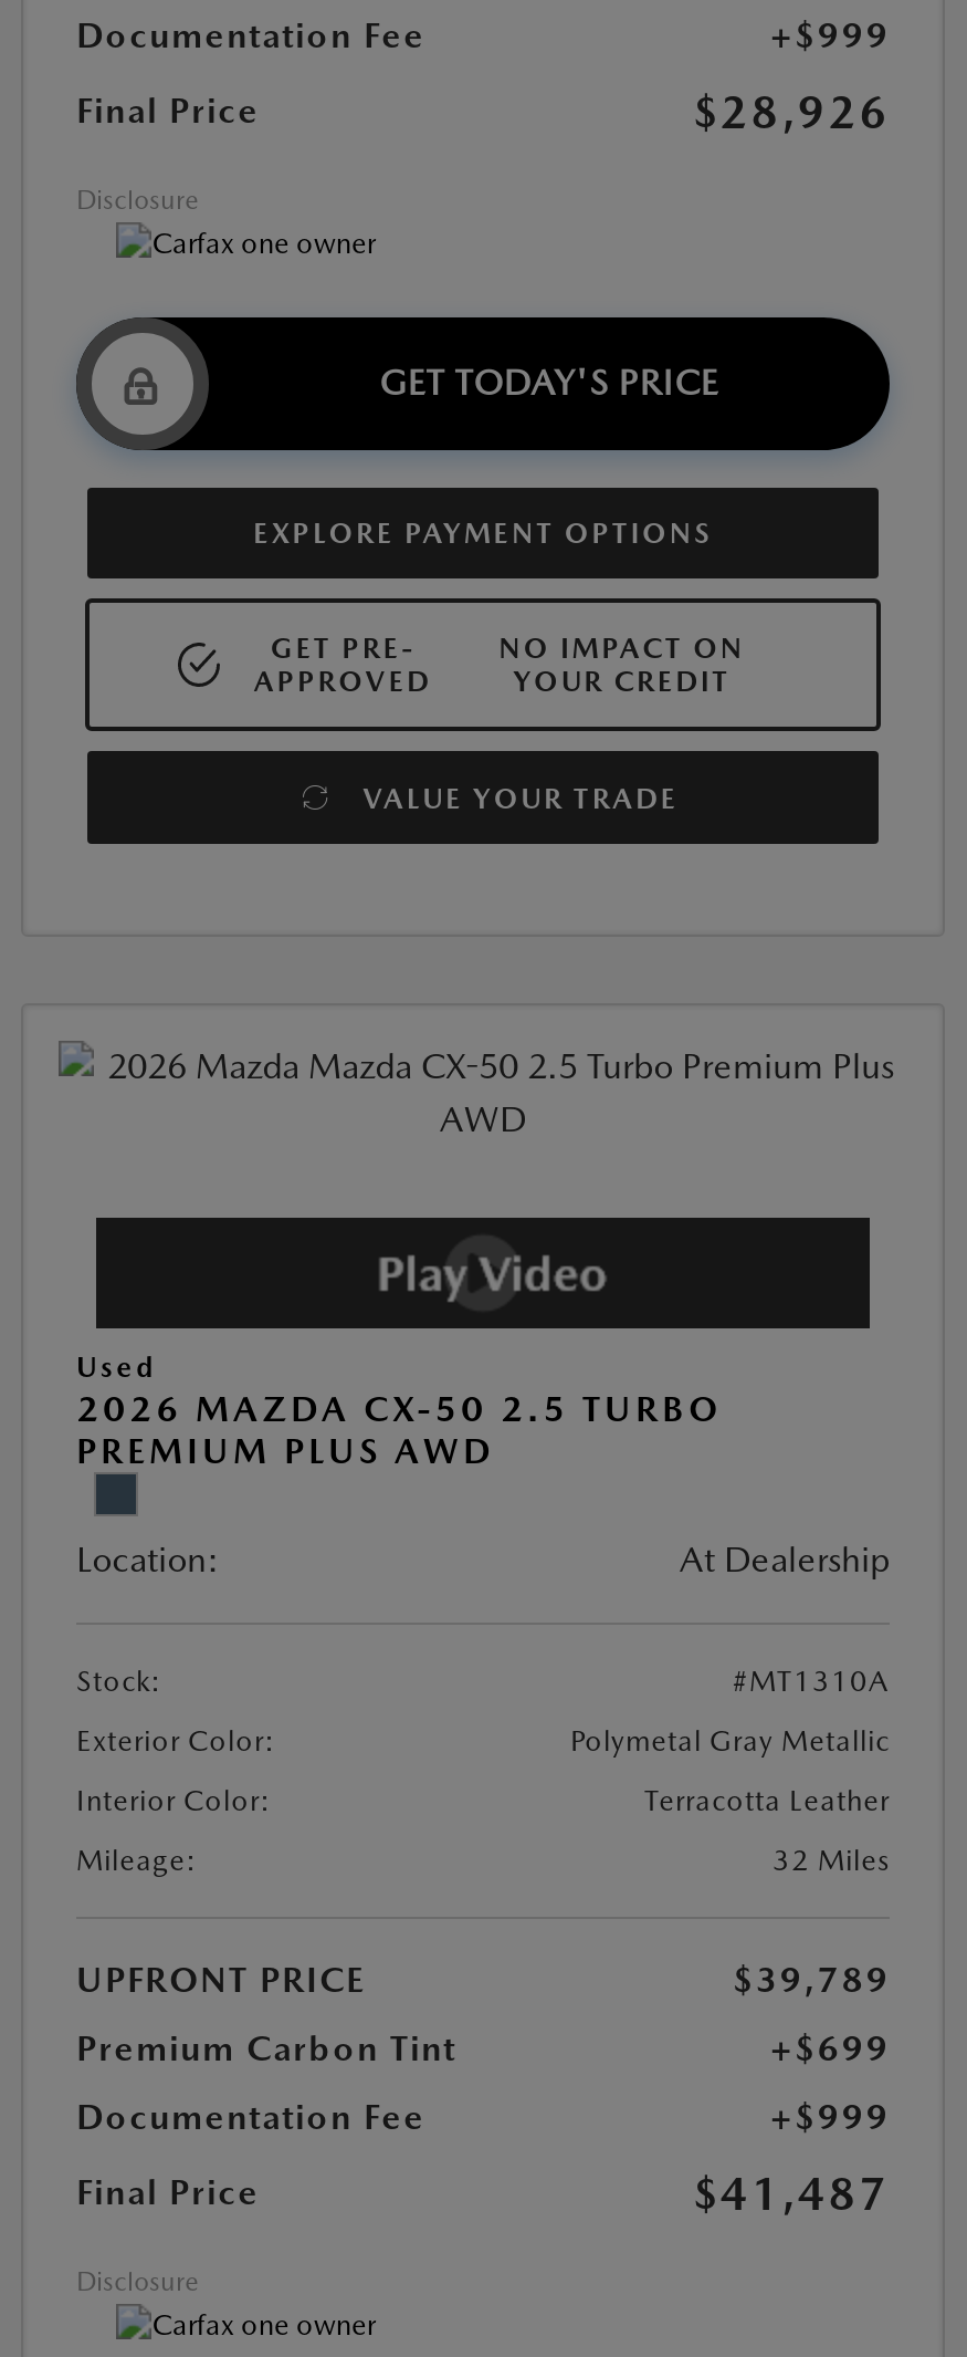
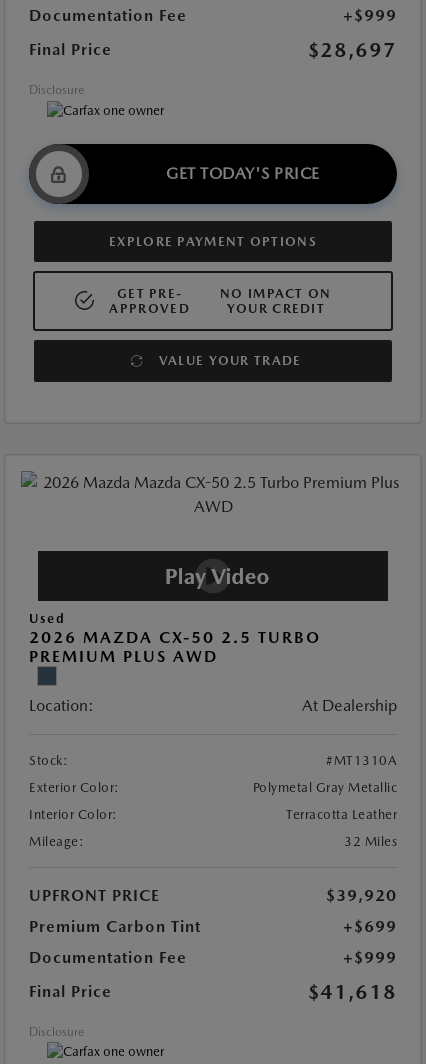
[693,85,890,138] $28,926 -> [308,38,397,62] $28,697
[733,1959,890,2001] $39,789 -> [326,886,397,905] $39,920
[693,2167,890,2220] $41,487 -> [308,980,397,1004] $41,618

